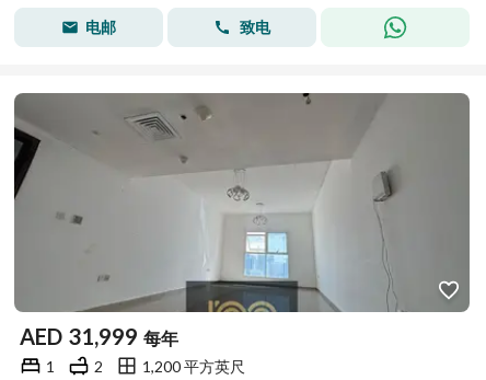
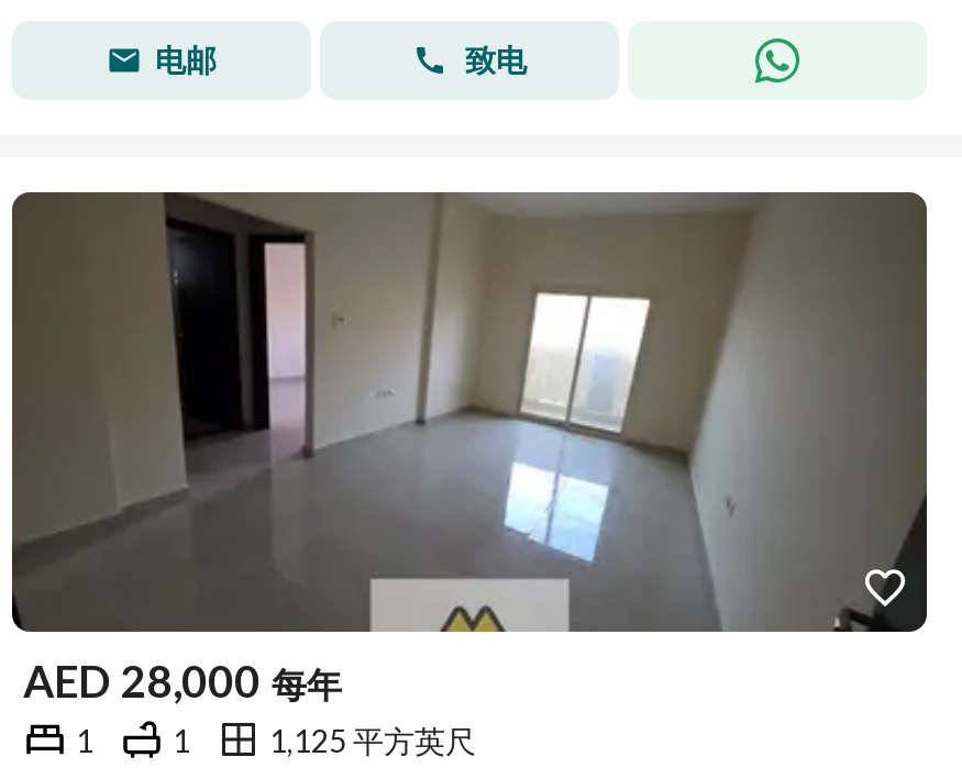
[13,92,471,349] [image] | AED 31,999 每年 -> [12,192,927,706] [image] | AED 28,000 每年
[94,356,245,375] 2 | 1,200 平方英尺 -> [173,721,476,758] 1 | 1,125 平方英尺

